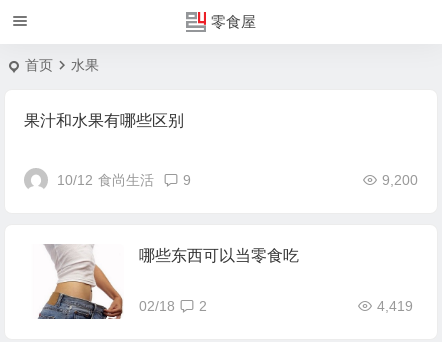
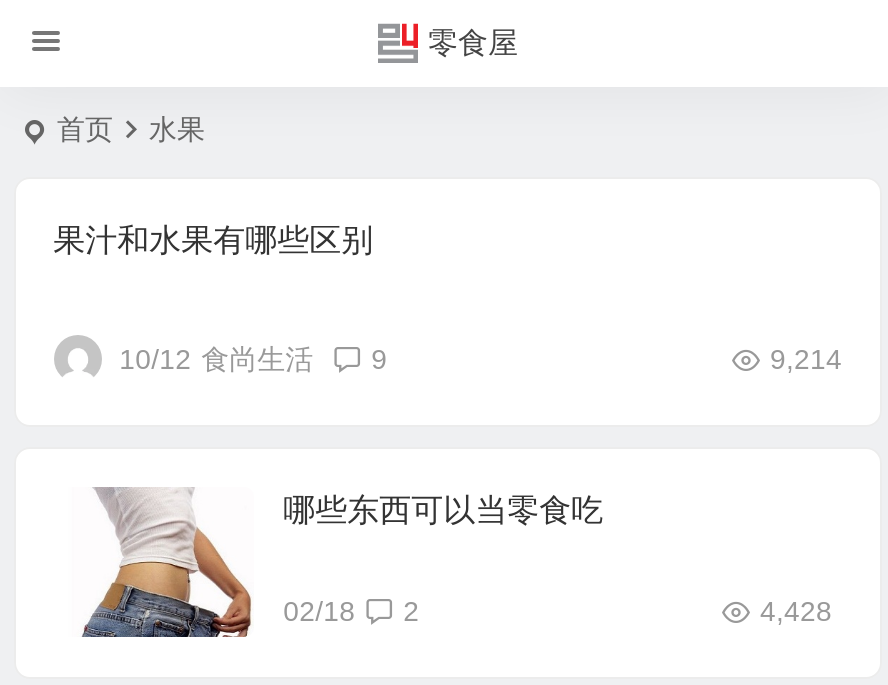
[382,172,418,188] 9,200 -> [770,343,842,375] 9,214
[377,298,413,314] 4,419 -> [760,595,832,627] 4,428

